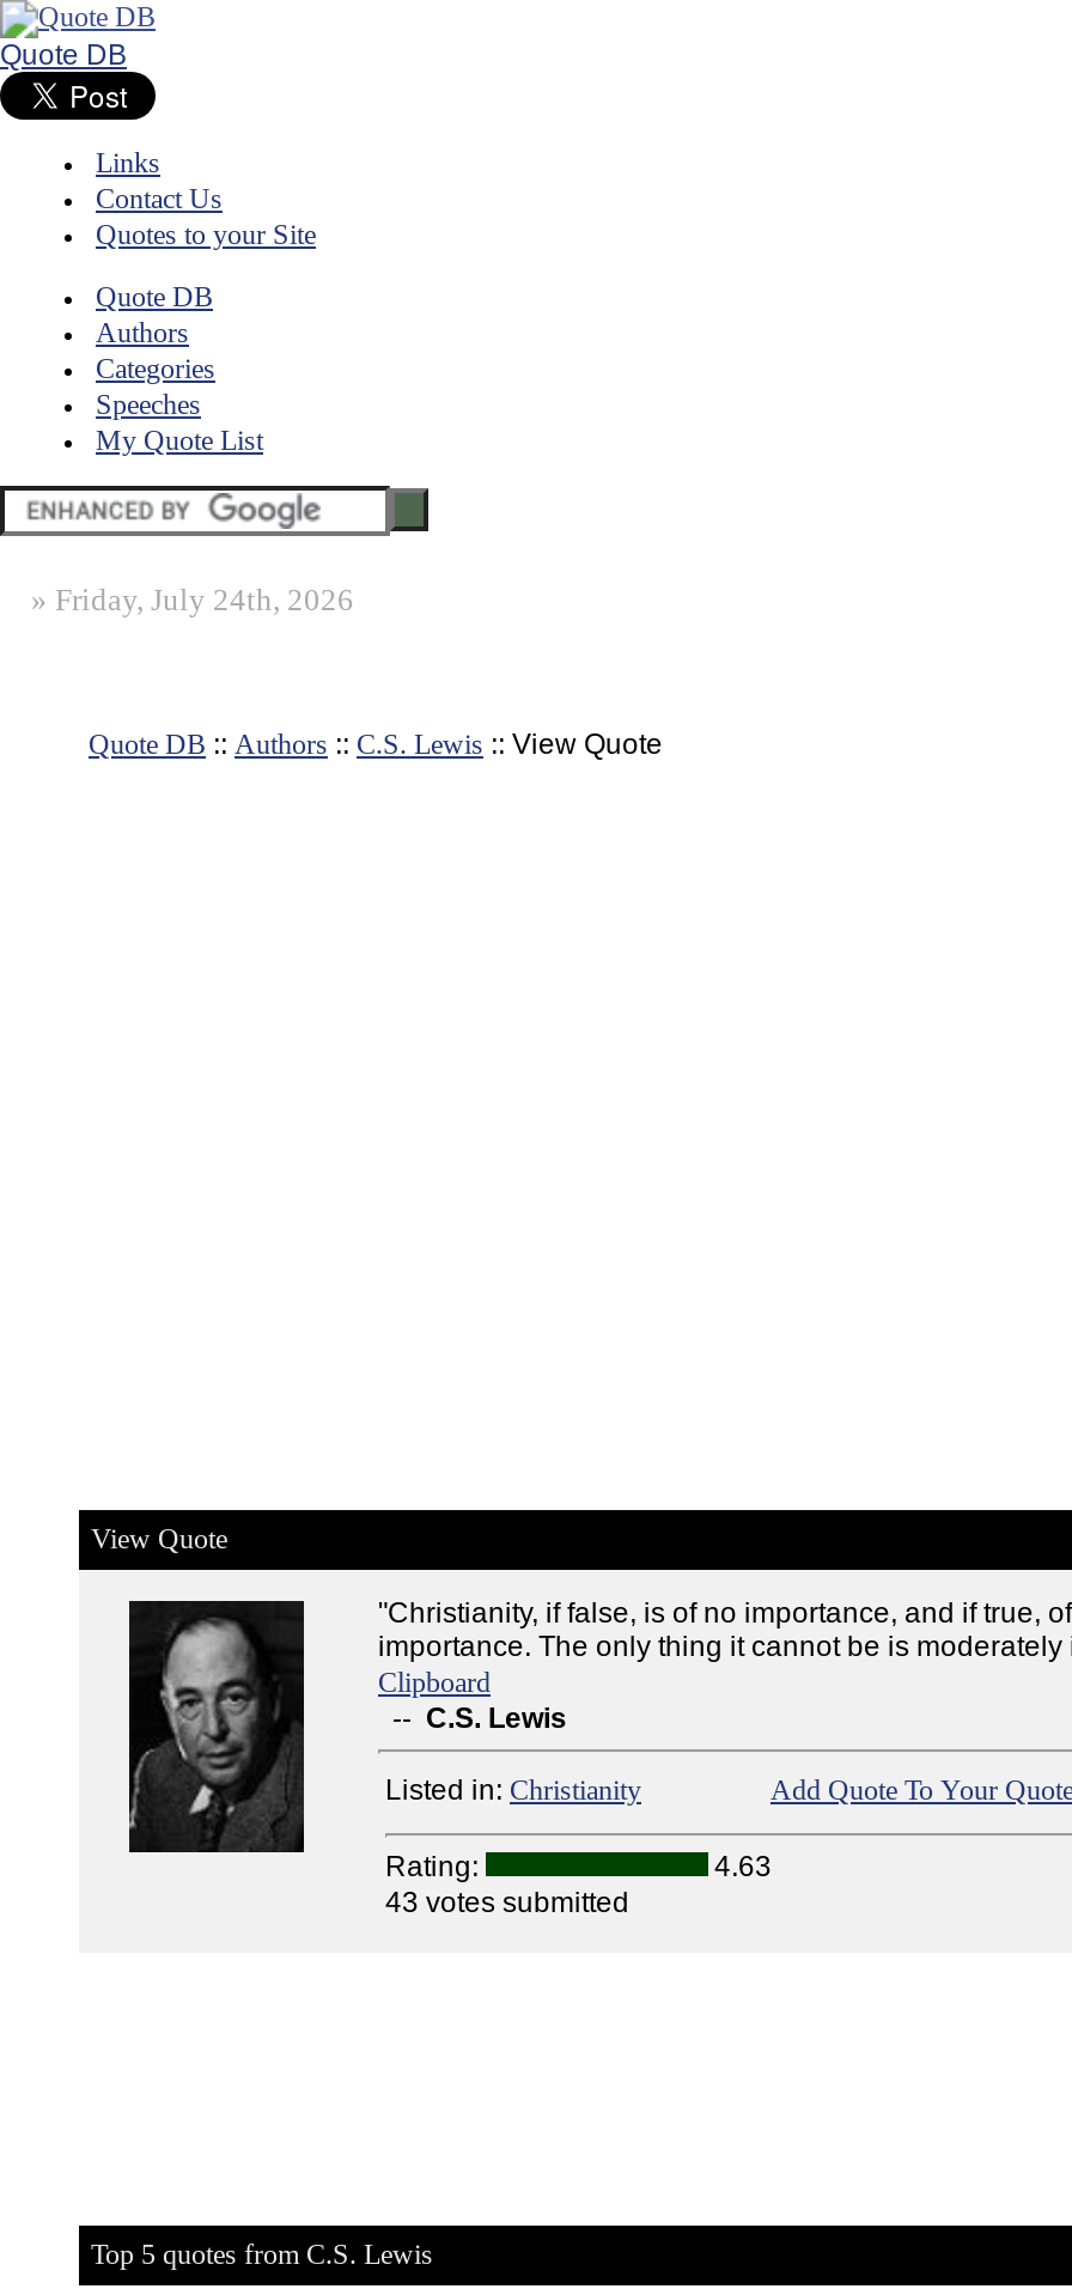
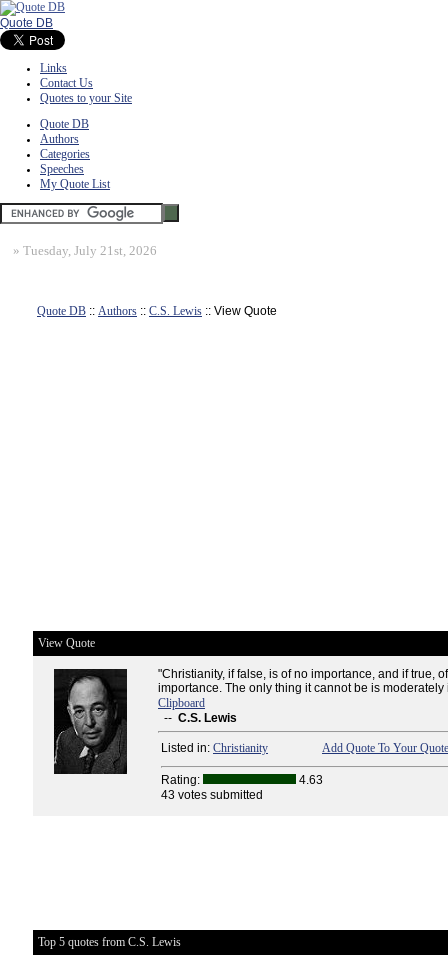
[31,582,354,617] » Friday, July 24th, 2026 -> [13,243,157,258] » Tuesday, July 21st, 2026

